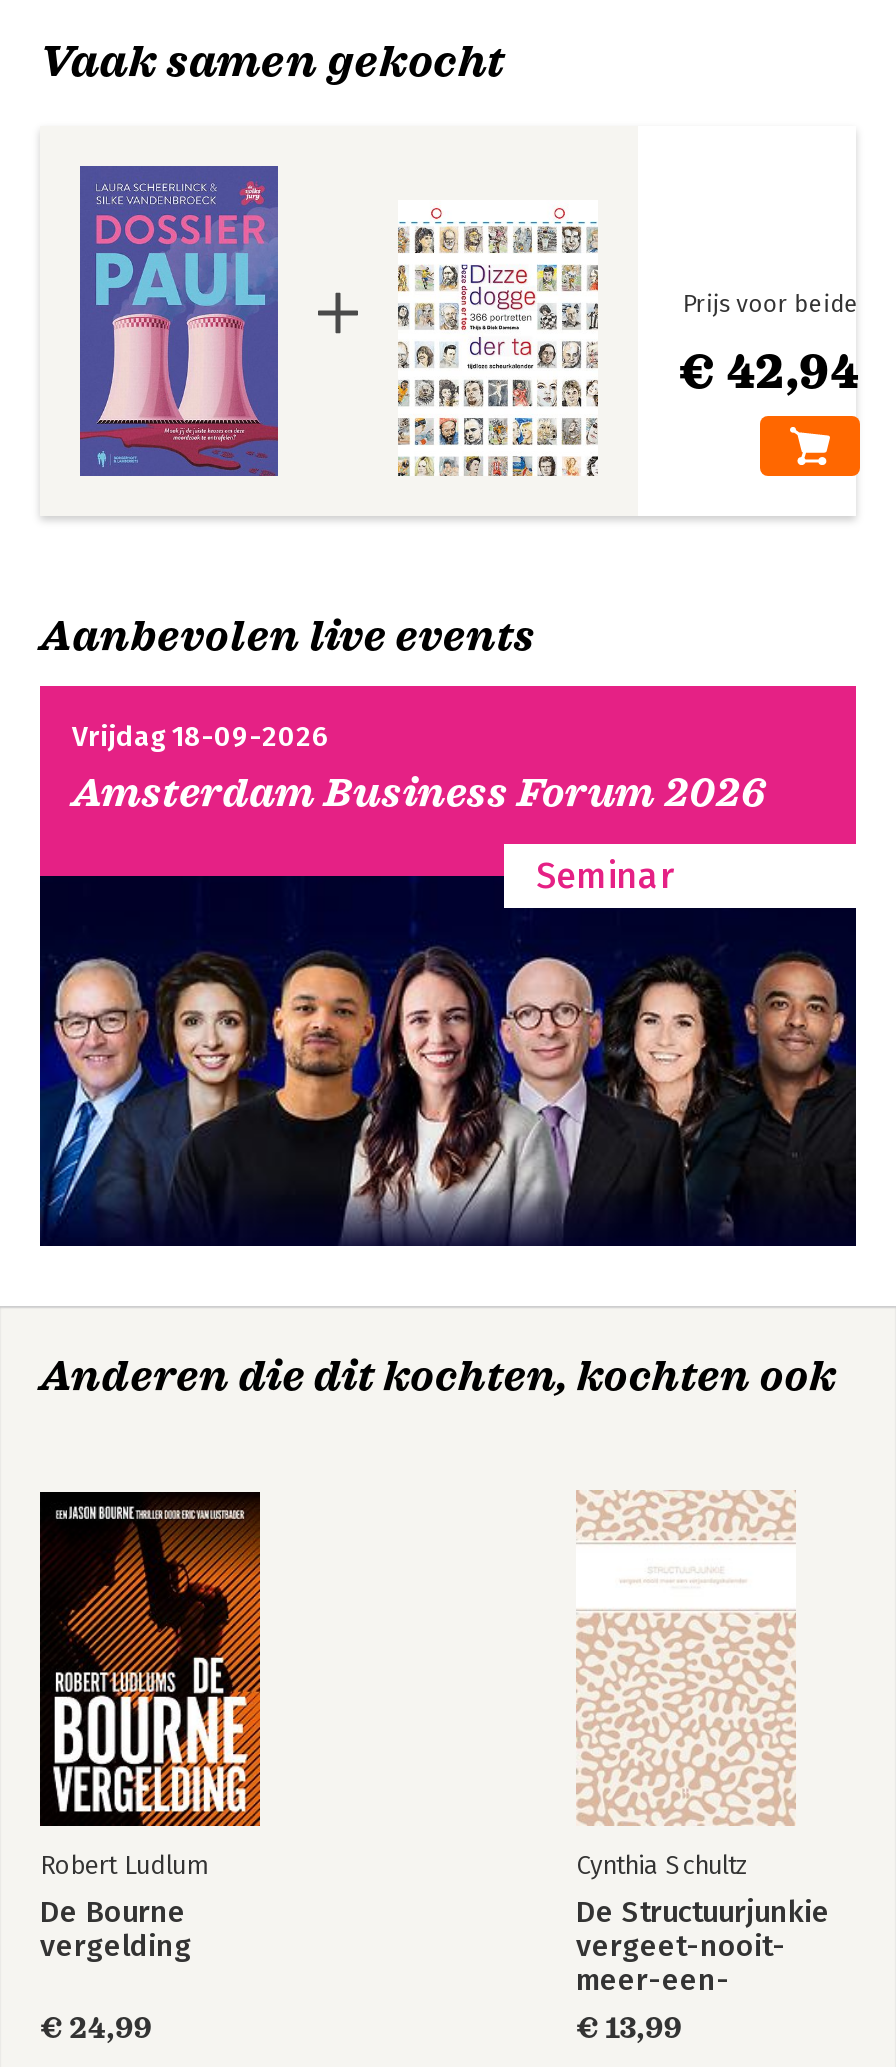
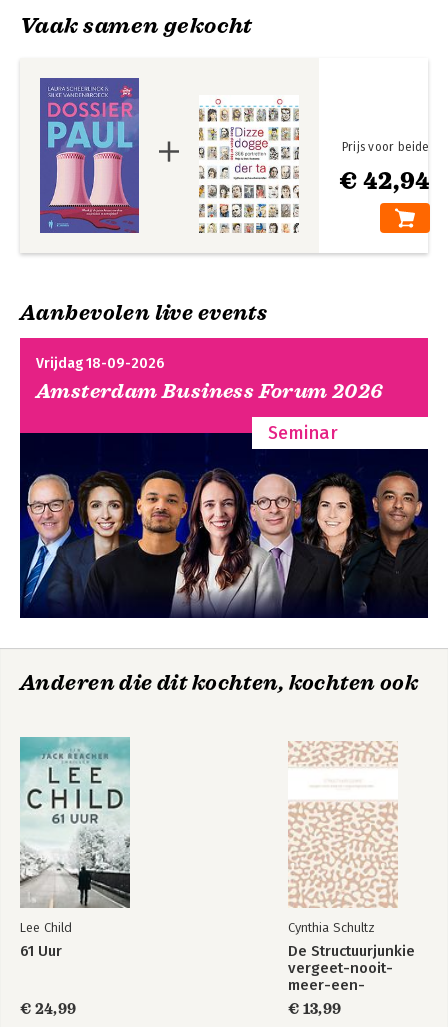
[38,1484,262,1964] [image] | Robert Ludlum | De Bourne | vergelding -> [19,736,131,960] [image] | Lee Child | 61 Uur

